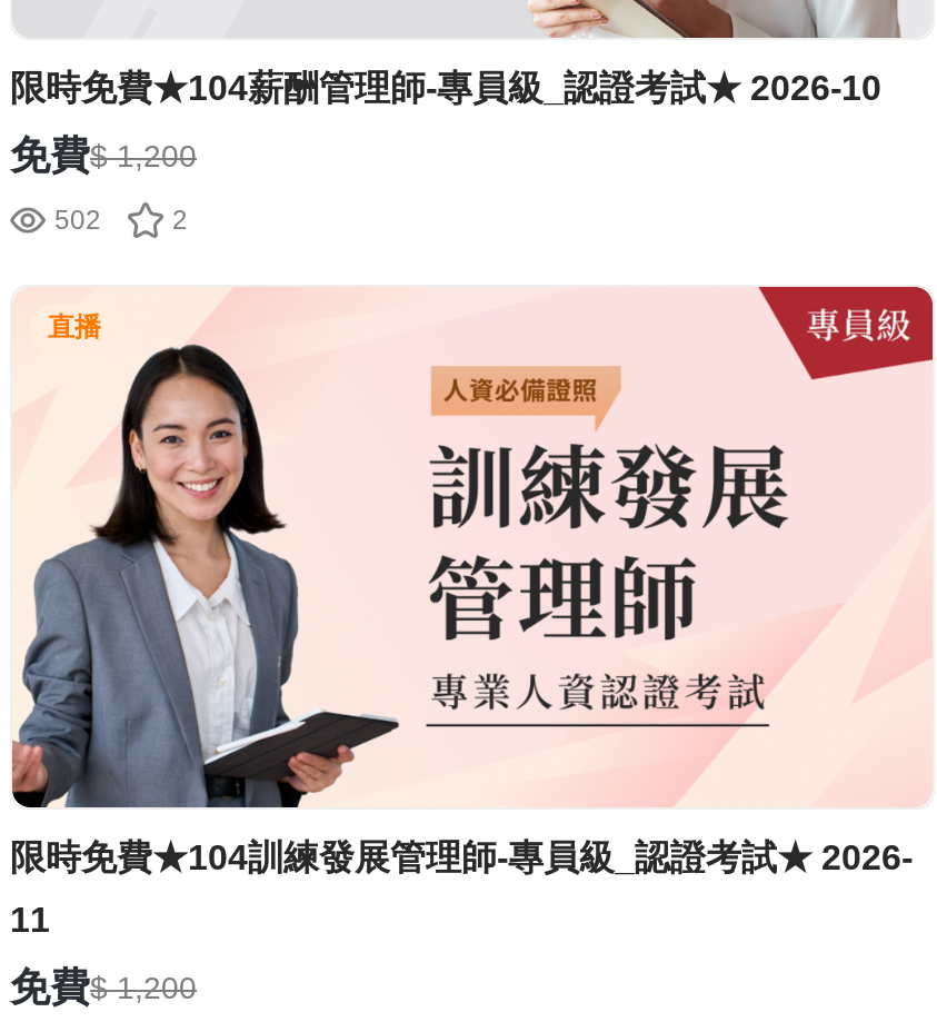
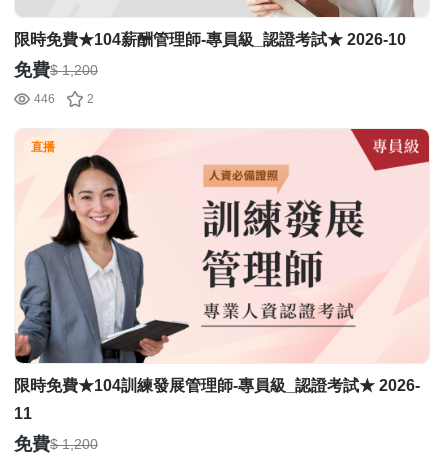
[54,205,101,236] 502 -> [34,92,55,106] 446

